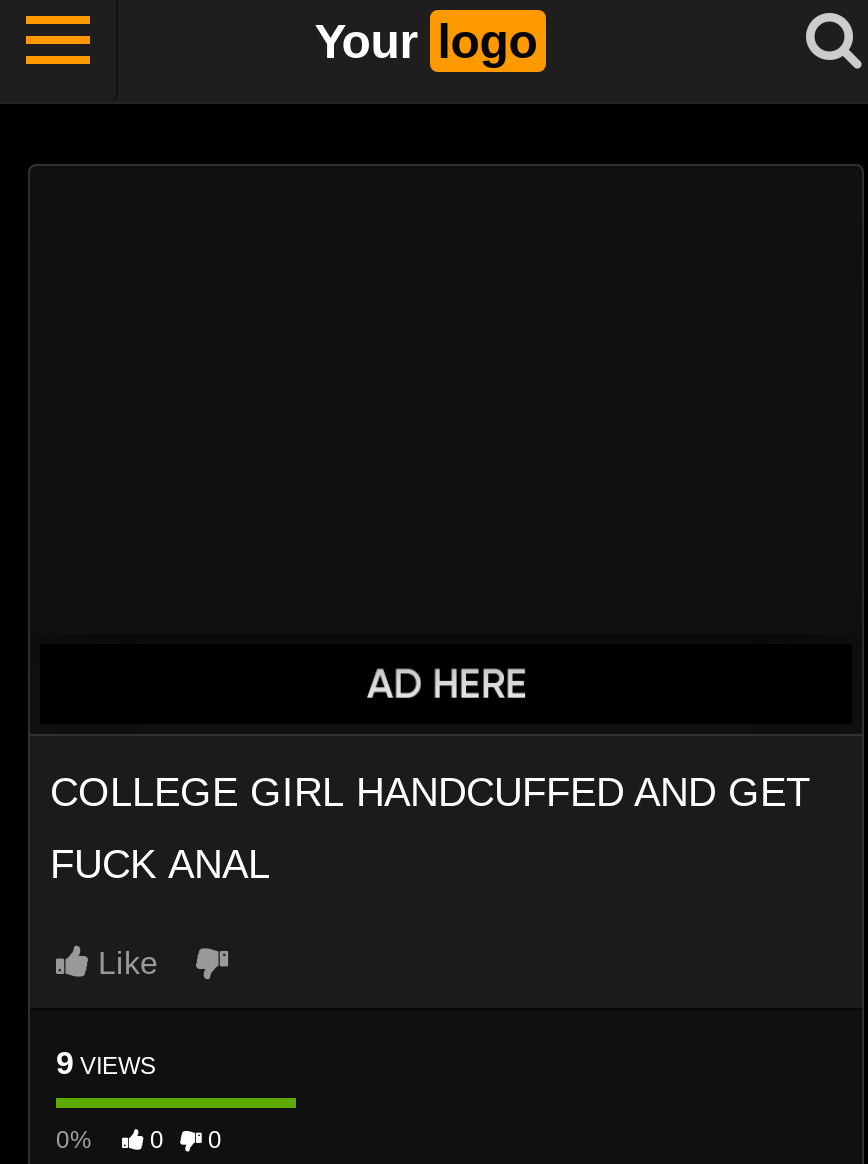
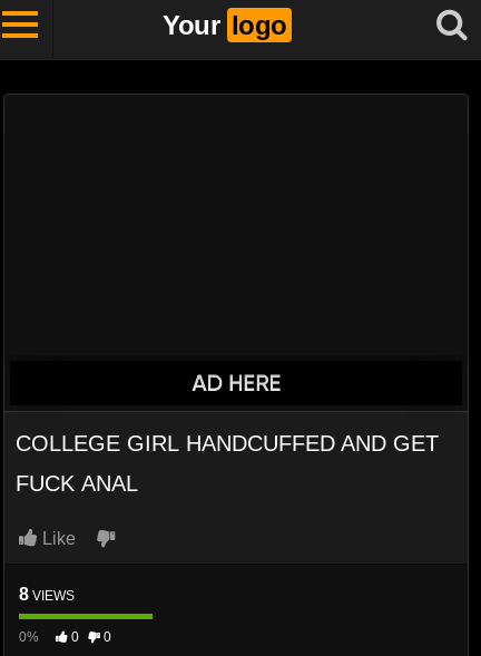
[56,1046,156,1080] 9 VIEWS -> [19,585,75,604] 8 VIEWS

